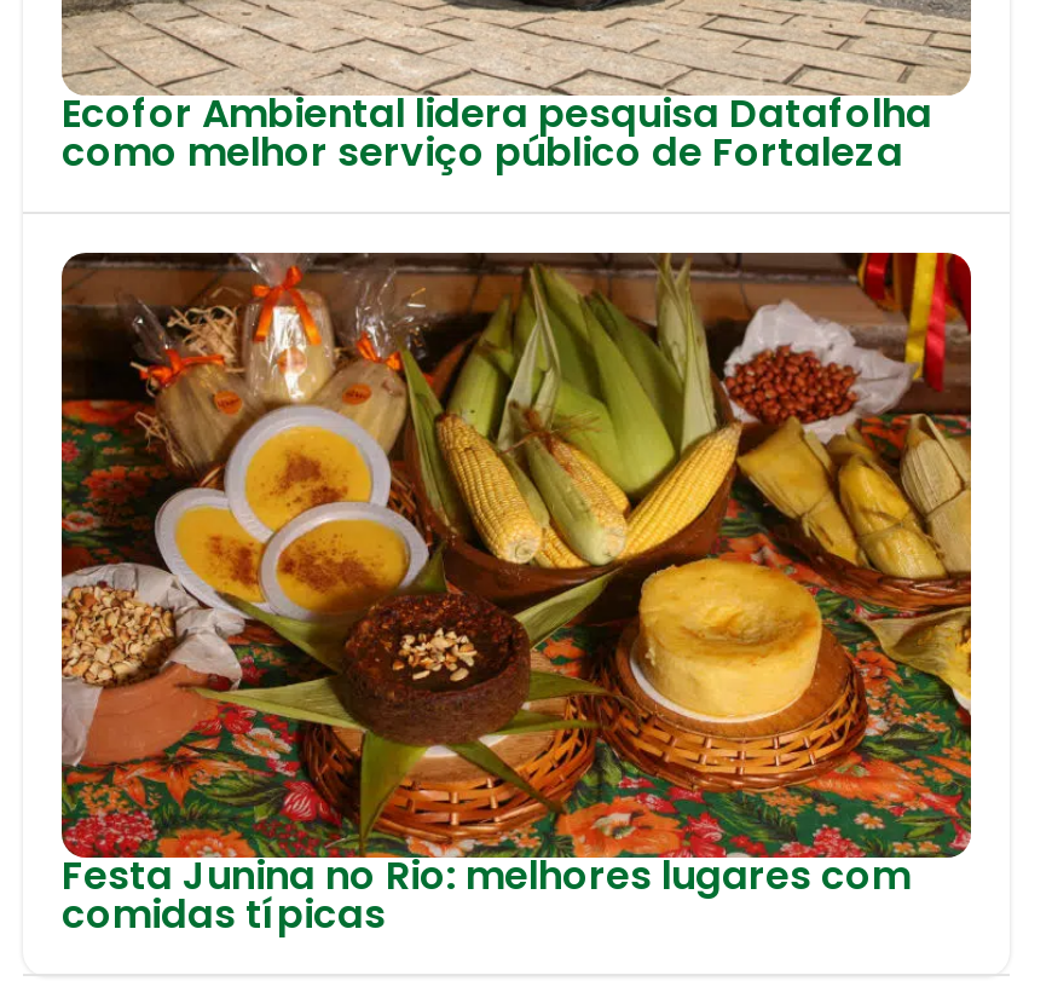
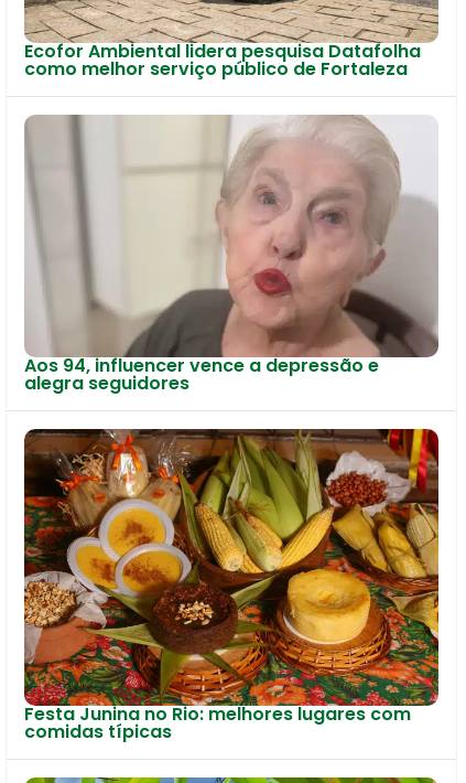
none -> [24,115,438,397] [image] | Aos 94, influencer vence a depressão e | alegra seguidores

